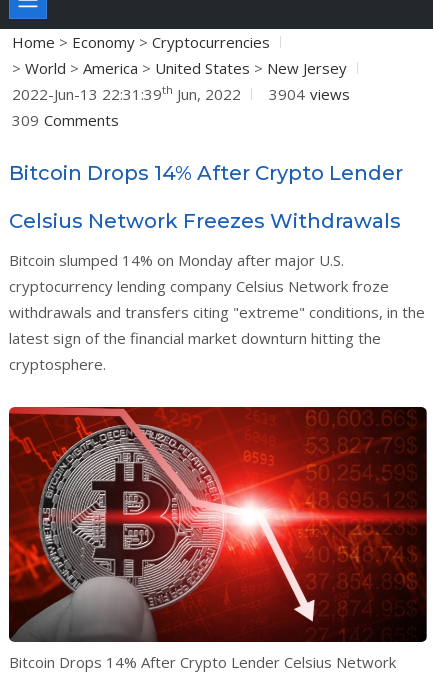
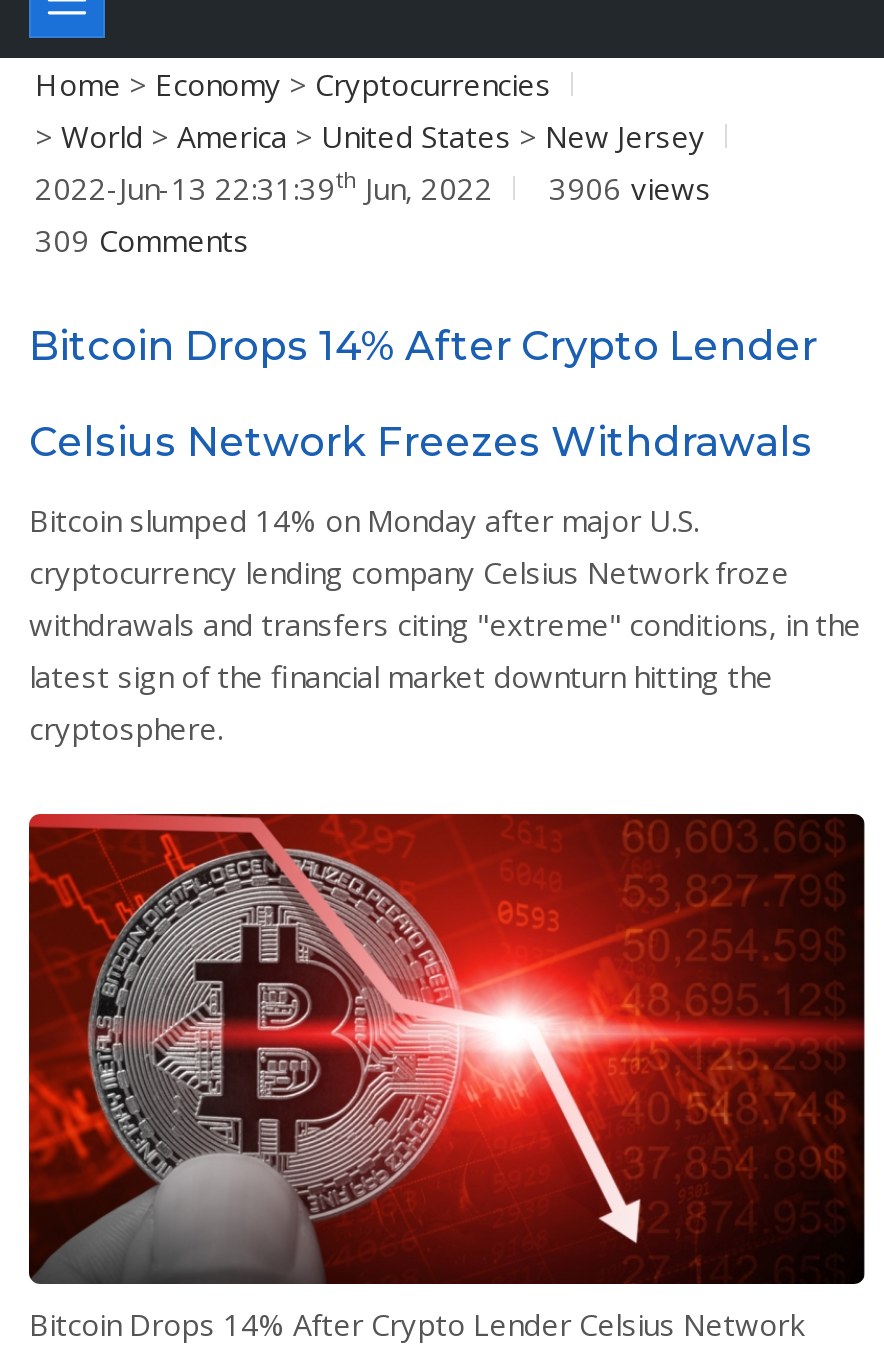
[12,82,350,104] 2022-Jun-13 22:31:39th Jun, 2022 3904 views -> [35,165,711,208] 2022-Jun-13 22:31:39th Jun, 2022 3906 views

